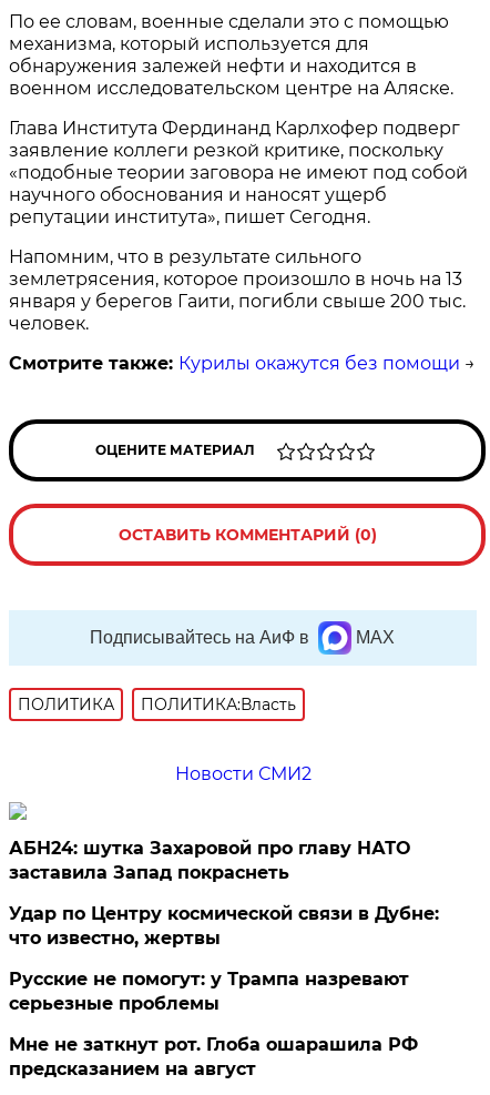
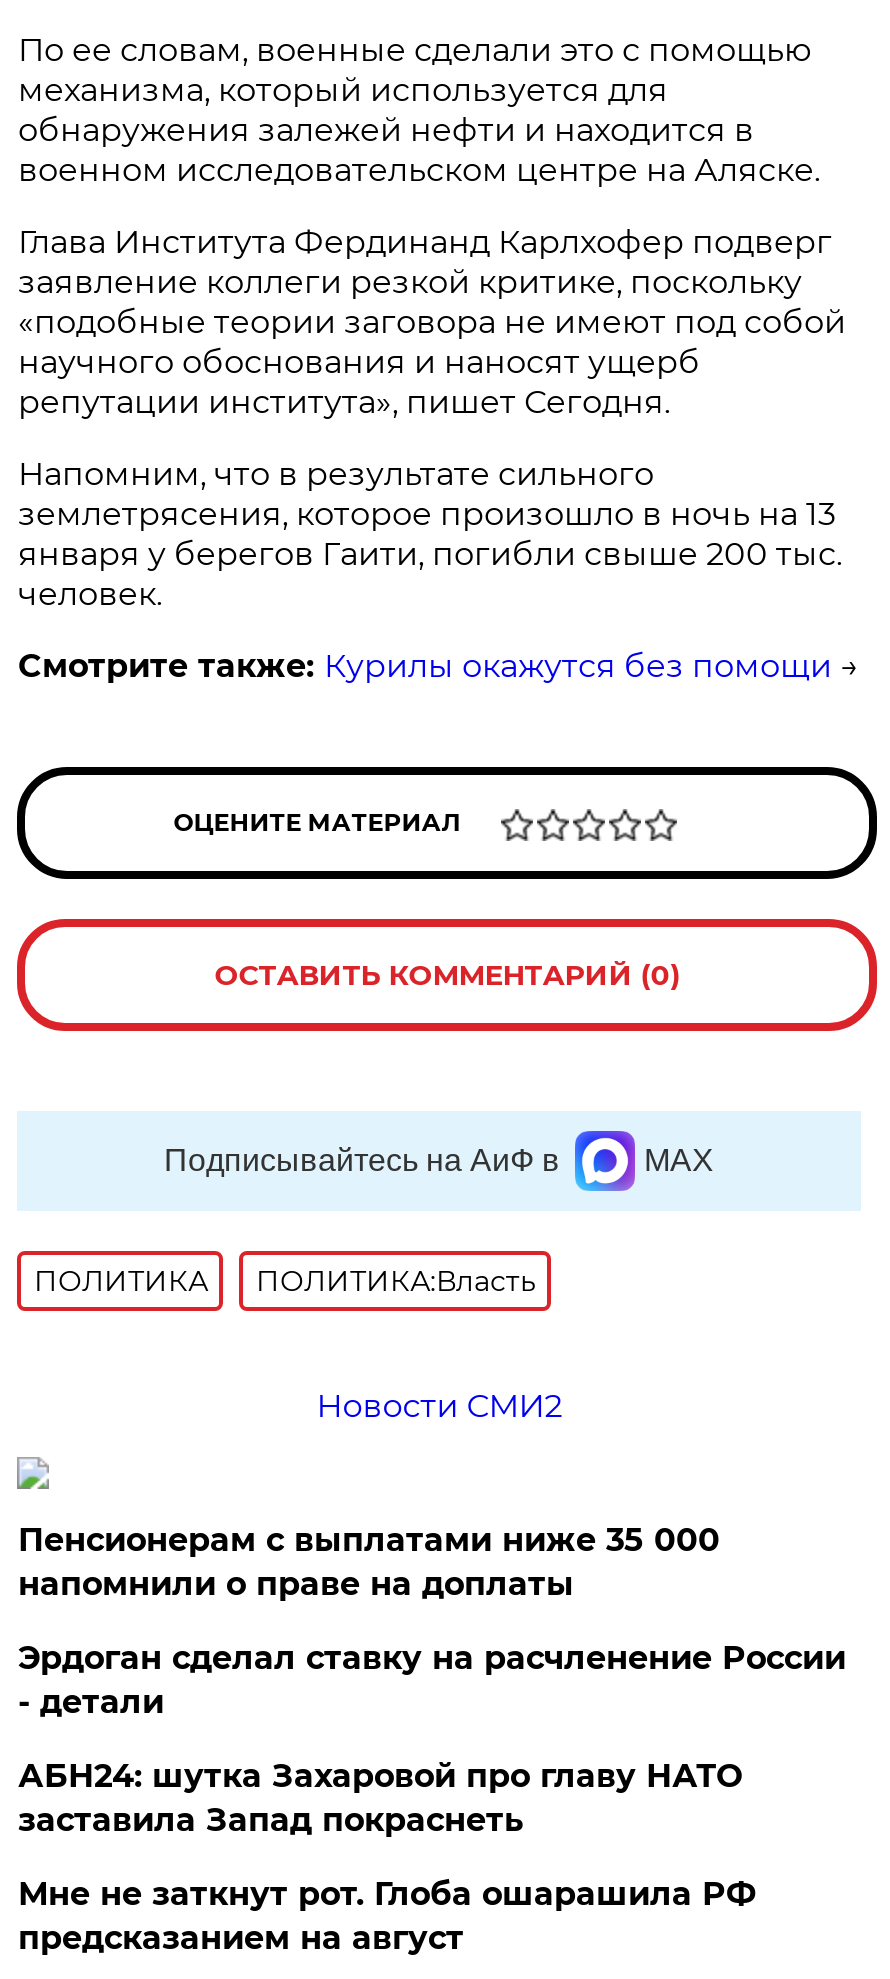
none -> [18,1521,846,1721] Пенсионерам с выплатами ниже 35 000 | напомнили о праве на доплаты | Эрдоган сделал ставку на расчленение России | - детали
moved [9,838,411,883] -> [18,1757,742,1839]: АБН24: шутка Захаровой про главу НАТО | заставила Запад покраснеть
[9,903,439,1014] Удар по Центру космической связи в Дубне: | что известно, жертвы | Русские не помогут: у Трампа назревают | серьезные проблемы -> none

